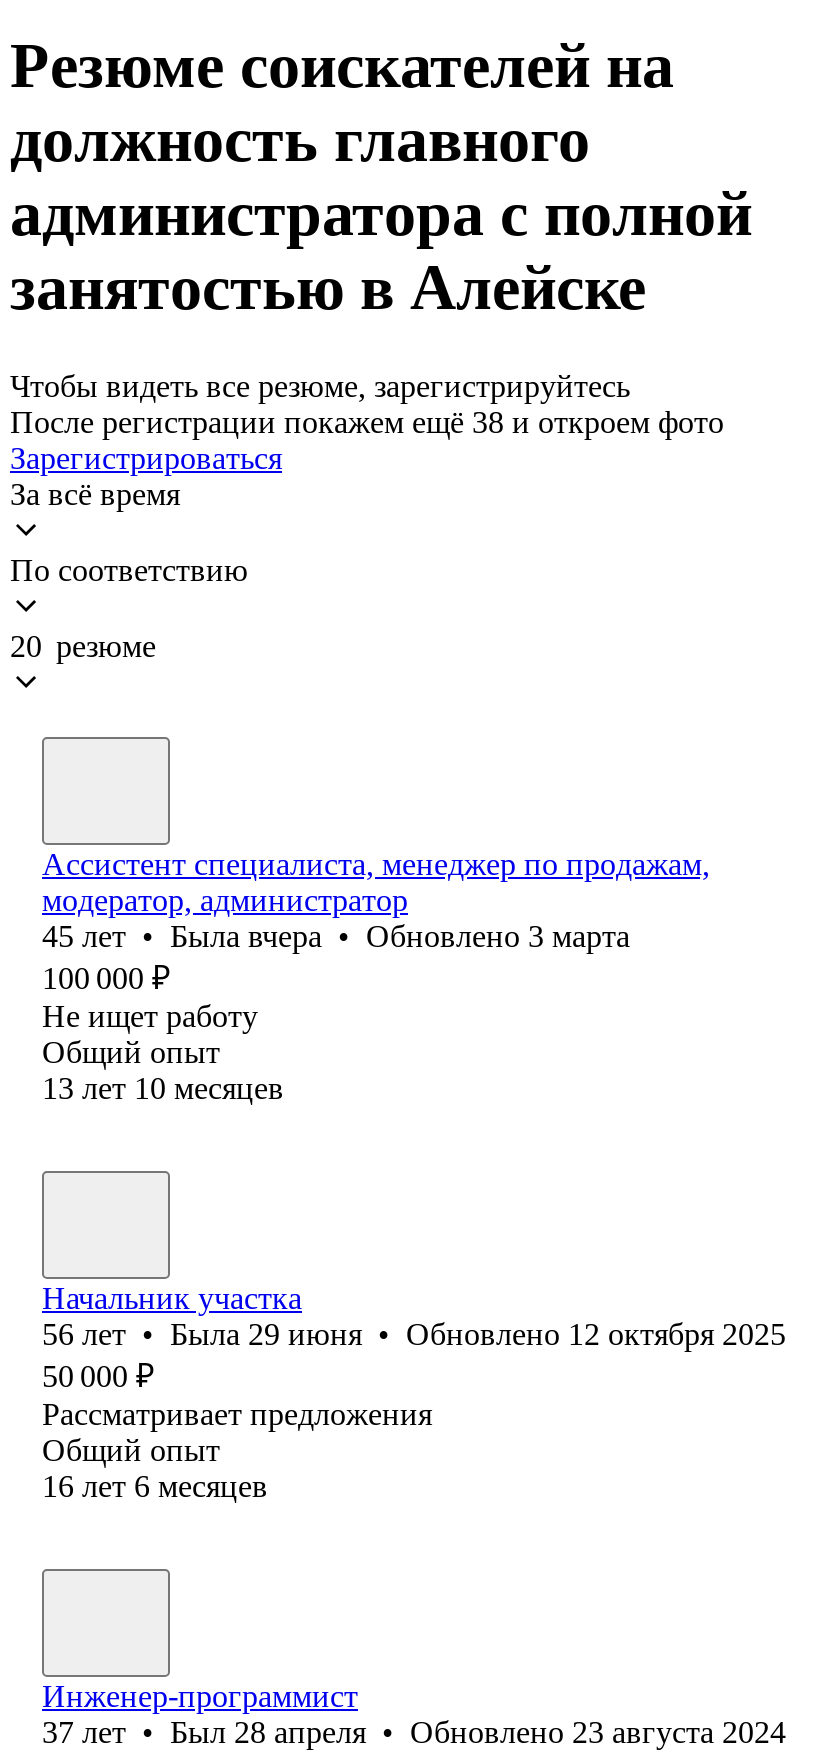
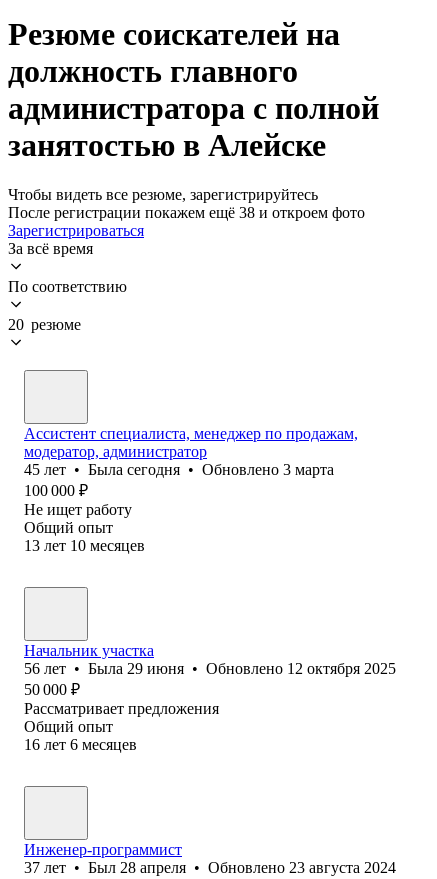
[42,919,630,953] 45 лет • Была вчера • Обновлено 3 марта -> [24,461,334,478] 45 лет • Была сегодня • Обновлено 3 марта

